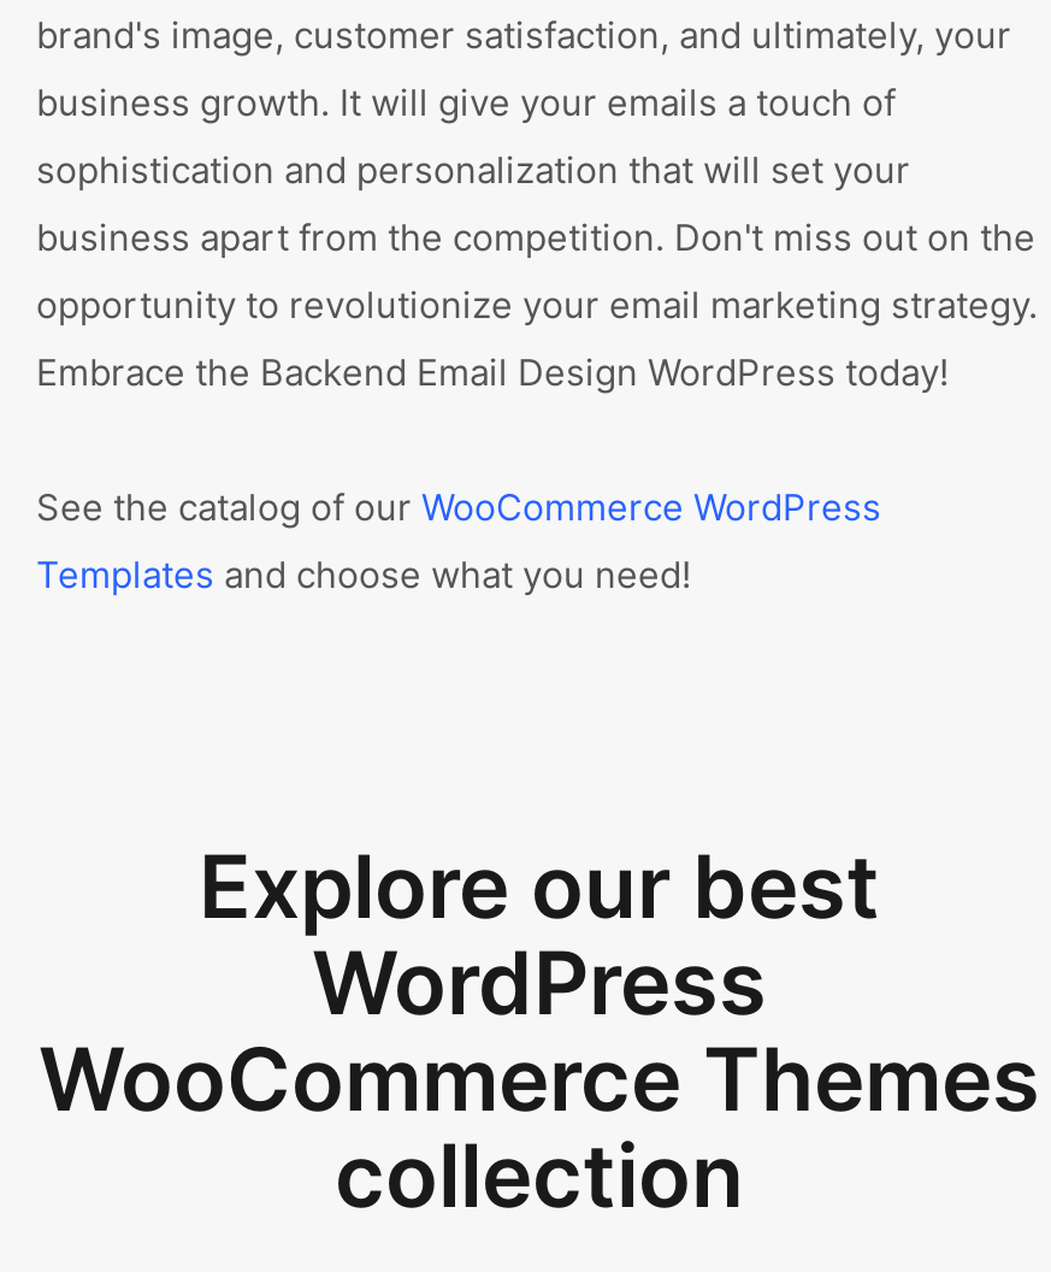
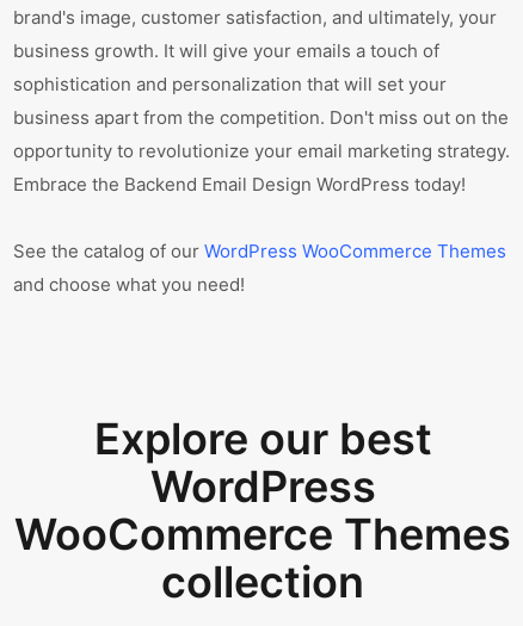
[36,484,881,530] See the catalog of our WooCommerce WordPress -> [13,240,506,262] See the catalog of our WordPress WooCommerce Themes
[36,552,691,597] Templates and choose what you need! -> [13,273,245,296] and choose what you need!

